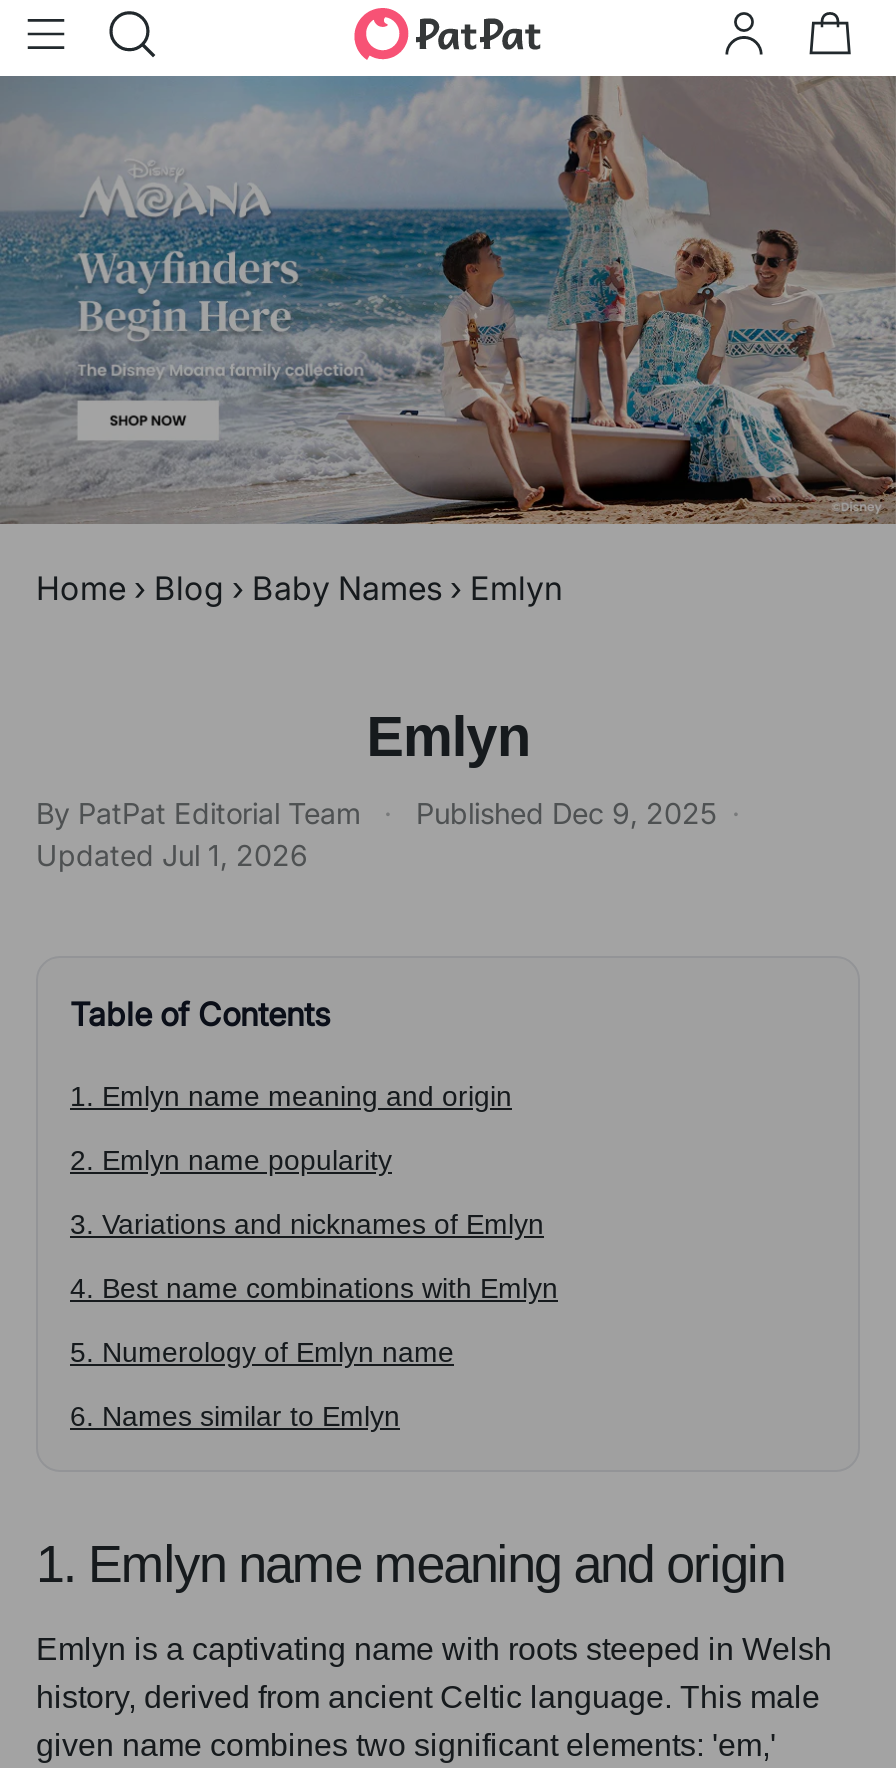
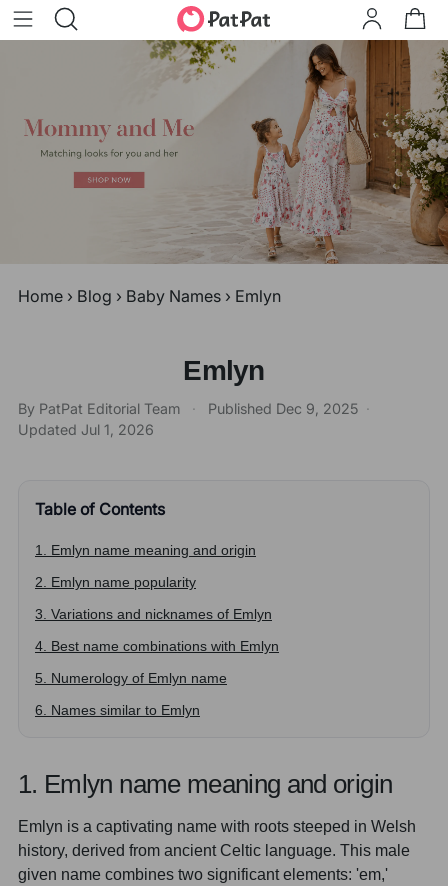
[6,74,890,524] [image] -> [3,39,445,263] [image]

